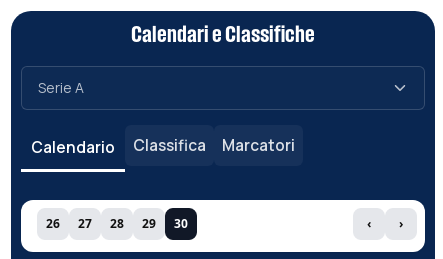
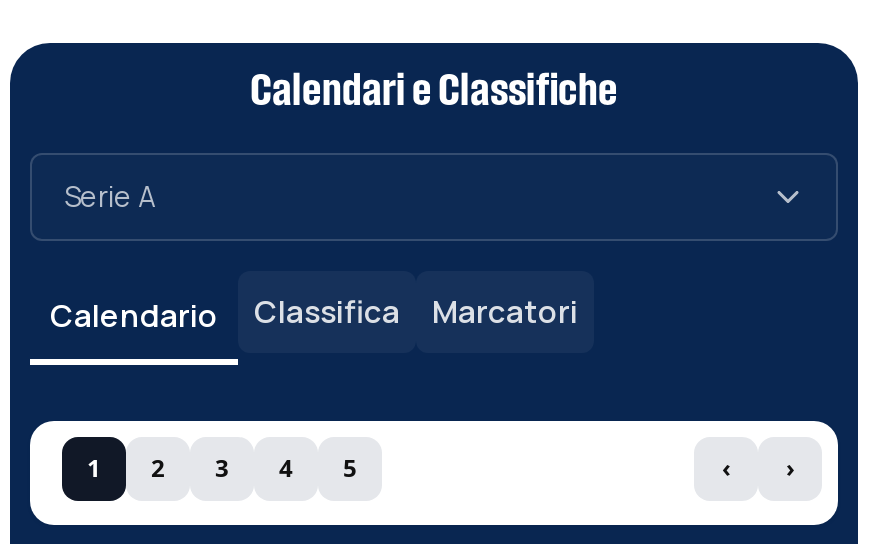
[46,215,60,232] 26 -> [87,451,101,485] 1
[78,215,92,232] 27 -> [151,451,165,485] 2
[110,215,124,232] 28 -> [215,451,229,485] 3
[142,215,156,232] 29 -> [279,451,293,485] 4
[174,215,188,232] 30 -> [343,451,357,485] 5

